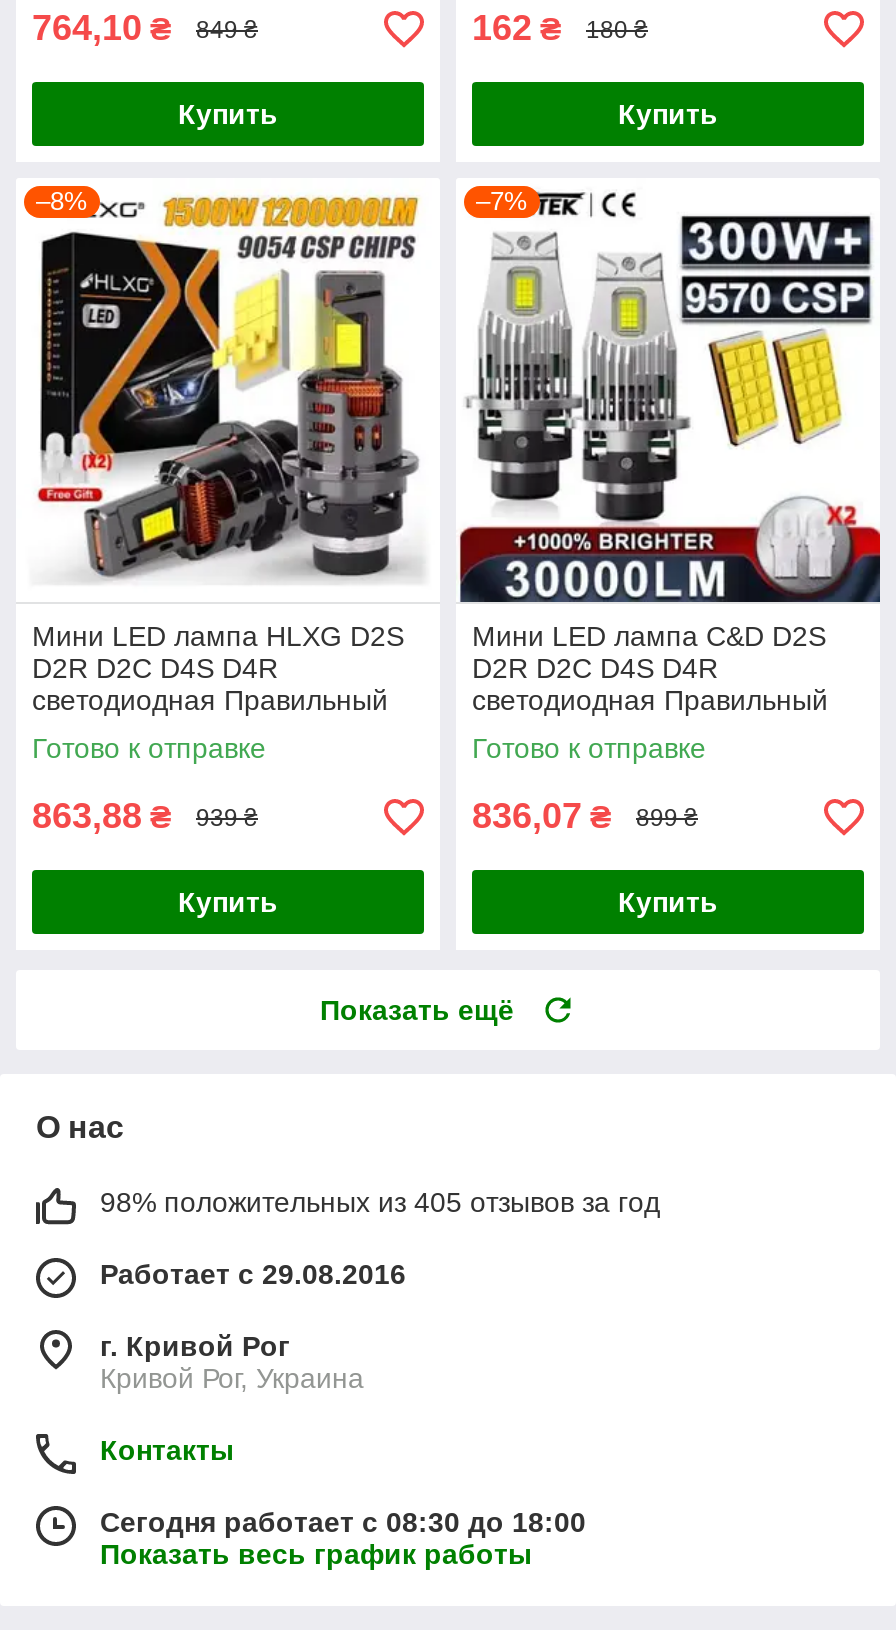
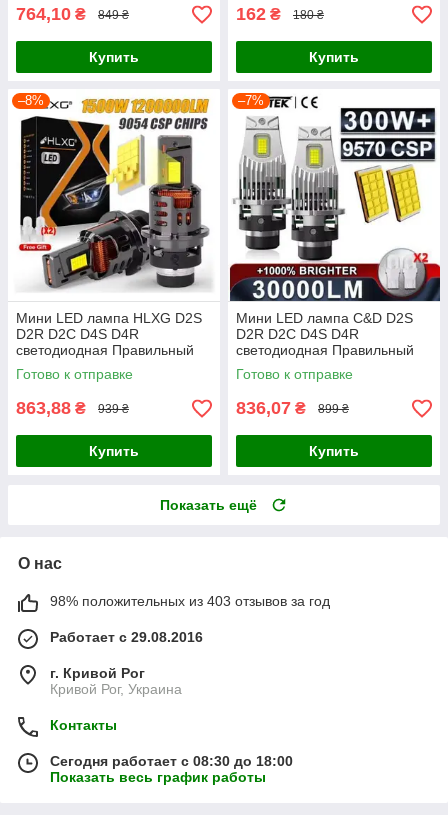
[100,1187,660,1219] 98% положительных из 405 отзывов за год -> [50,593,330,609] 98% положительных из 403 отзывов за год

